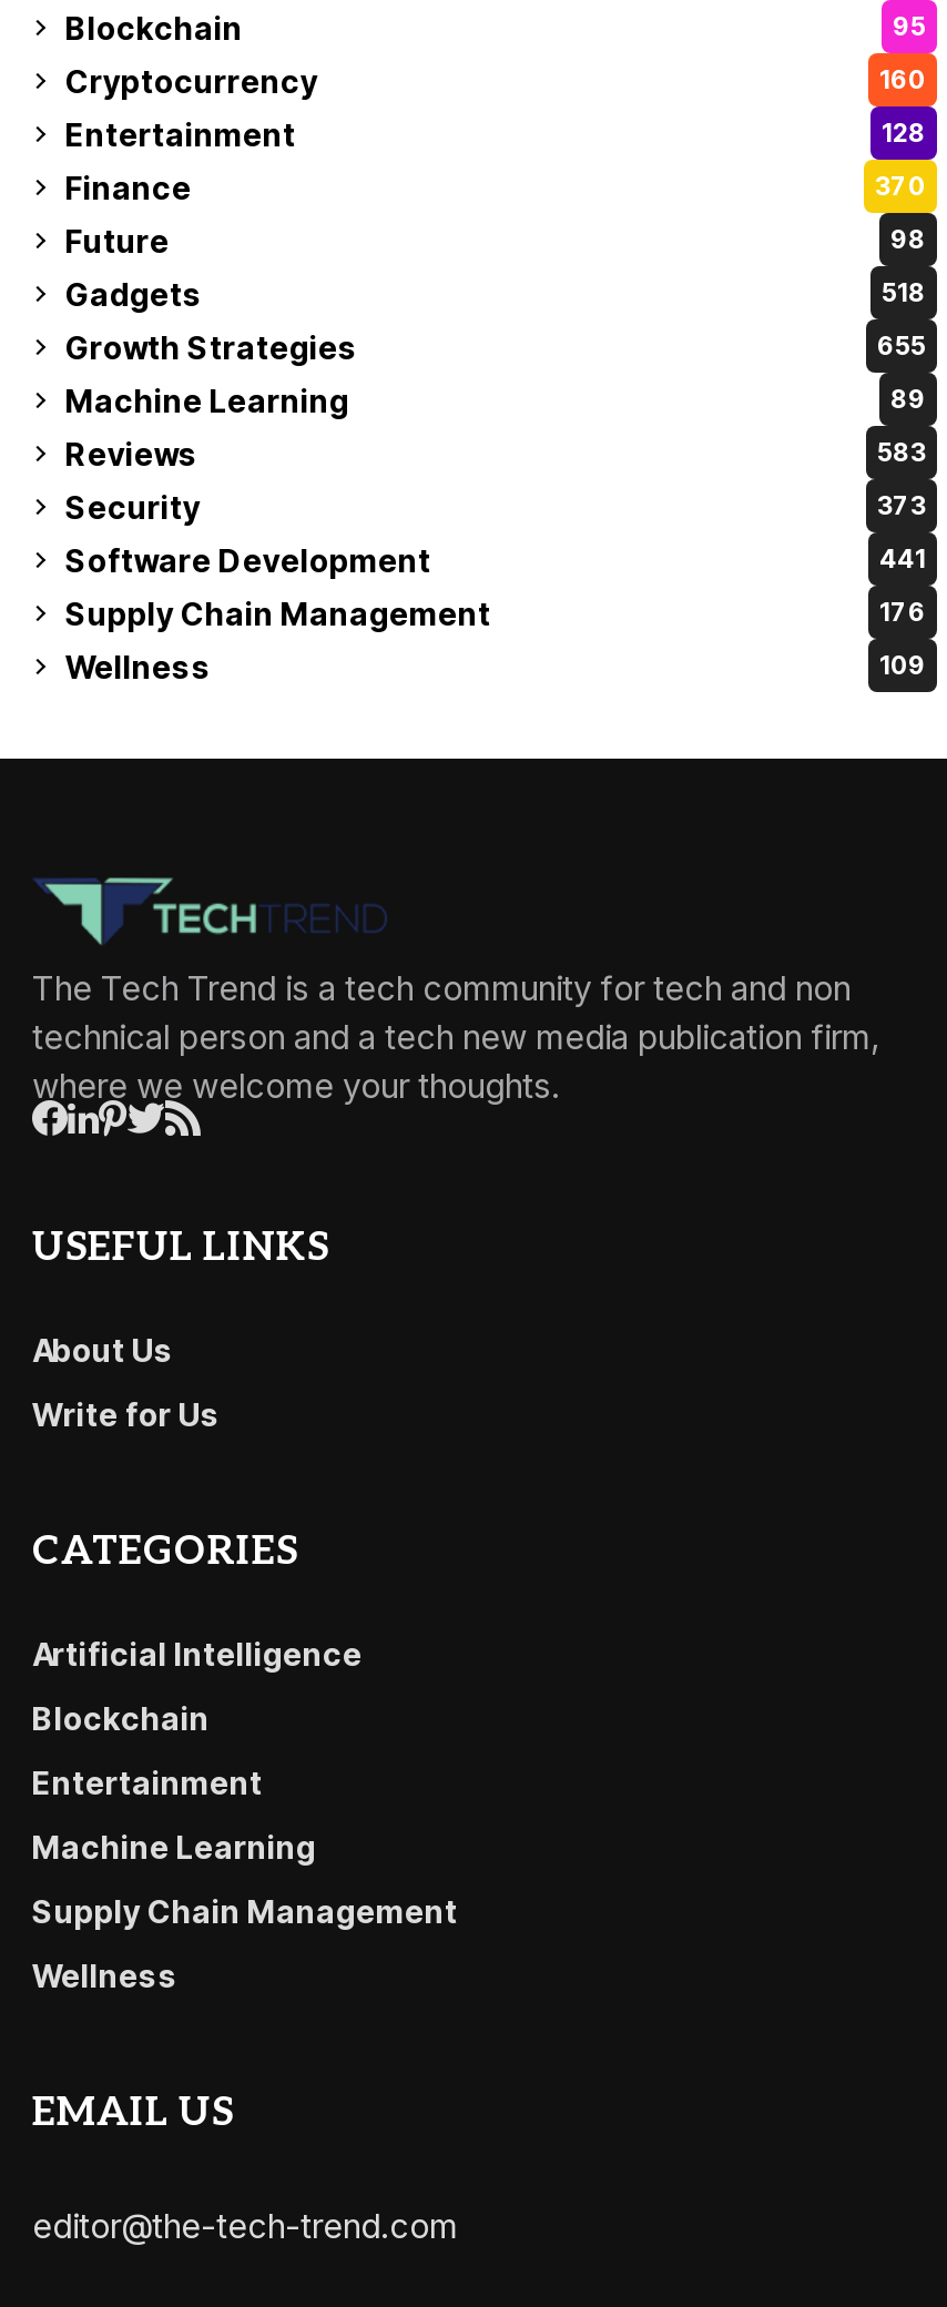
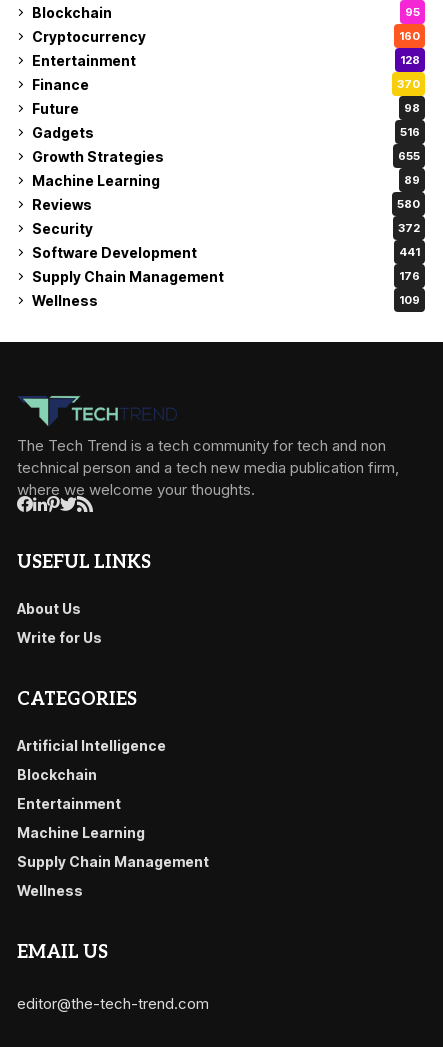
[882,278,926,309] 518 -> [400,125,420,139] 516
[877,438,926,469] 583 -> [397,197,420,211] 580
[877,491,926,522] 373 -> [398,221,420,235] 372

